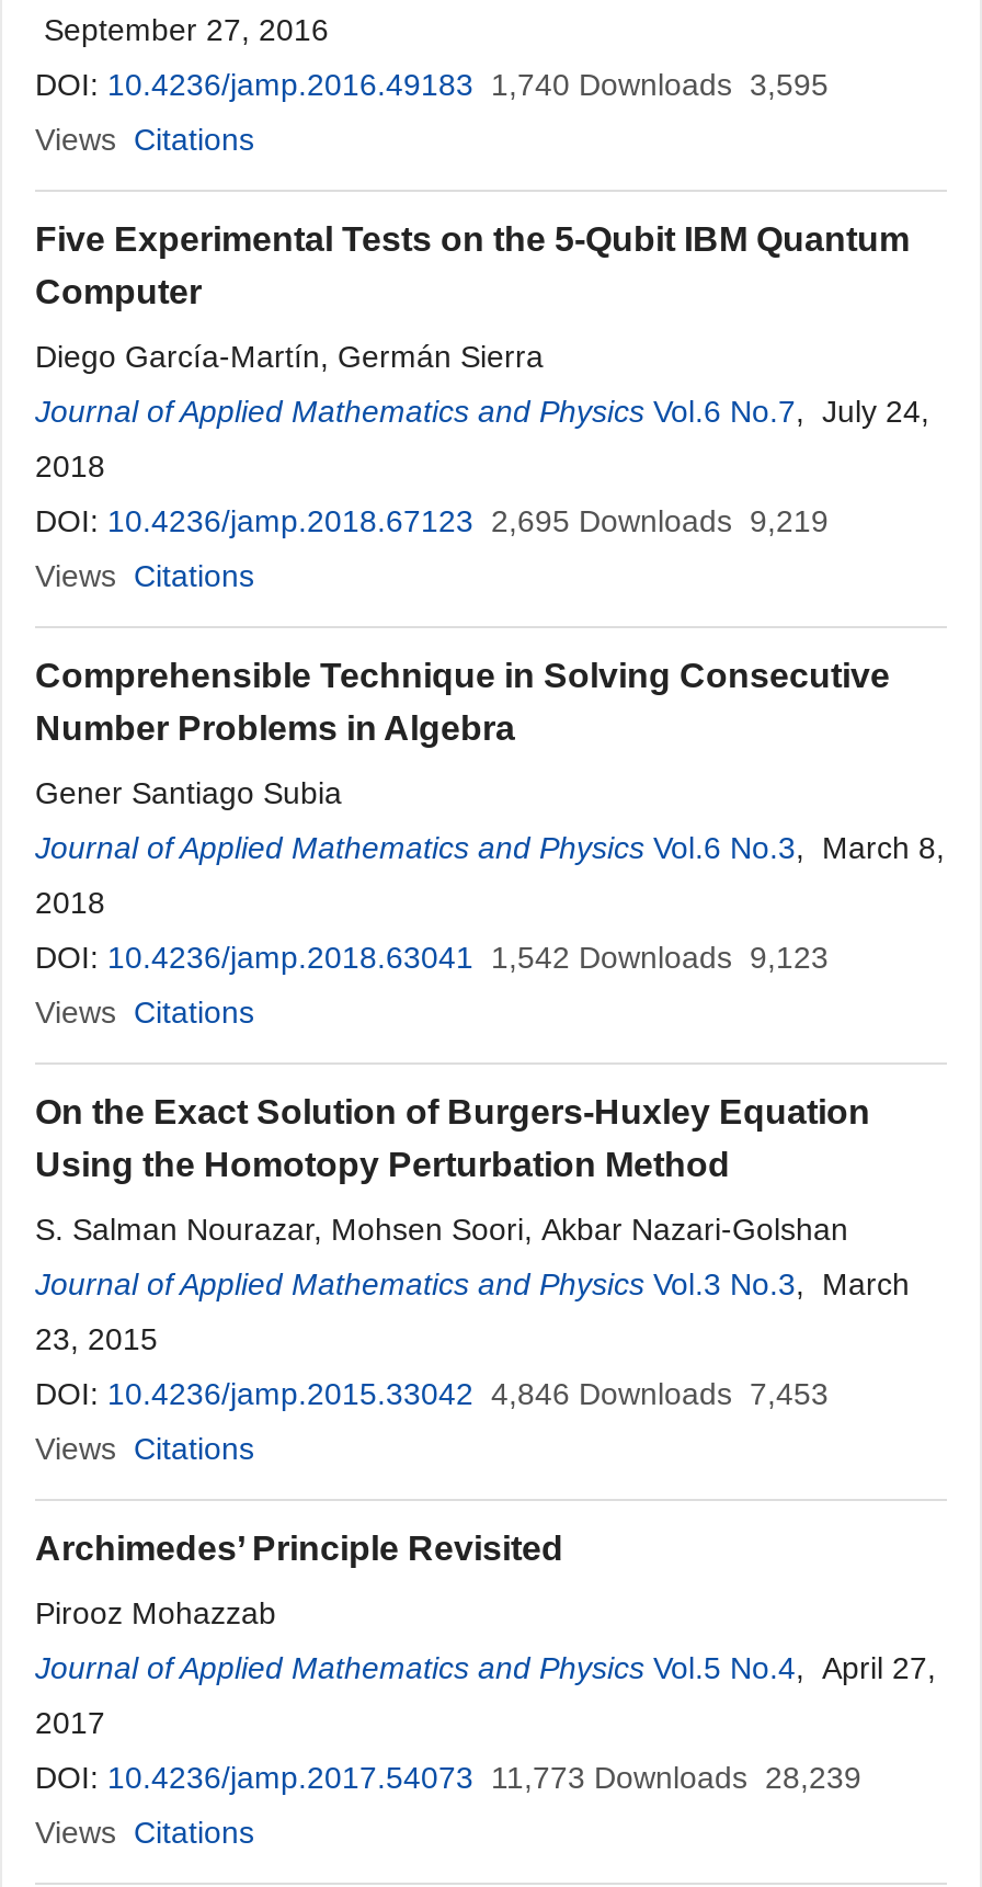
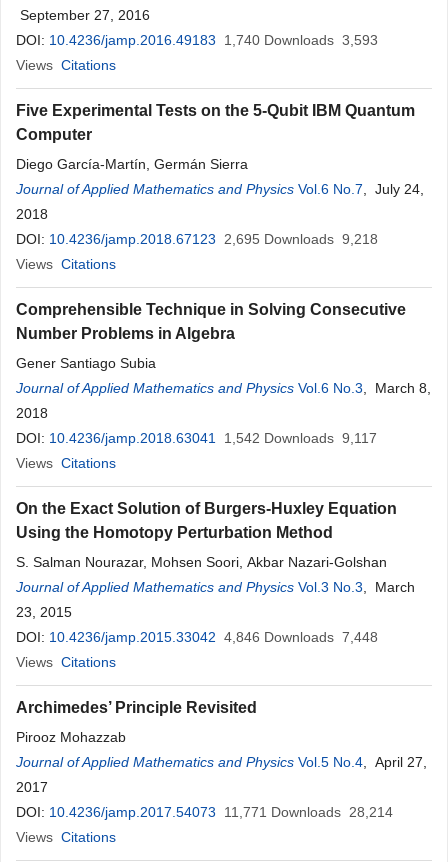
[35,67,829,102] DOI: 10.4236/jamp.2016.49183 1,740 Downloads 3,595 -> [16,32,378,48] DOI: 10.4236/jamp.2016.49183 1,740 Downloads 3,593
[35,503,829,538] DOI: 10.4236/jamp.2018.67123 2,695 Downloads 9,219 -> [16,231,378,247] DOI: 10.4236/jamp.2018.67123 2,695 Downloads 9,218
[35,940,829,975] DOI: 10.4236/jamp.2018.63041 1,542 Downloads 9,123 -> [16,430,377,446] DOI: 10.4236/jamp.2018.63041 1,542 Downloads 9,117
[35,1376,829,1411] DOI: 10.4236/jamp.2015.33042 4,846 Downloads 7,453 -> [16,629,378,645] DOI: 10.4236/jamp.2015.33042 4,846 Downloads 7,448
[35,1760,861,1795] DOI: 10.4236/jamp.2017.54073 11,773 Downloads 28,239 -> [16,804,393,820] DOI: 10.4236/jamp.2017.54073 11,771 Downloads 28,214

